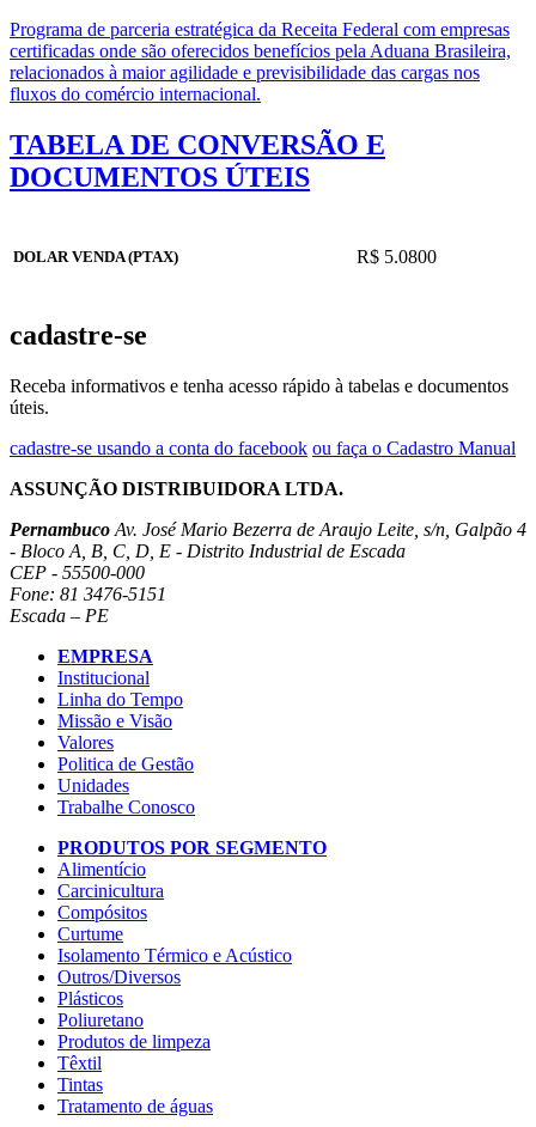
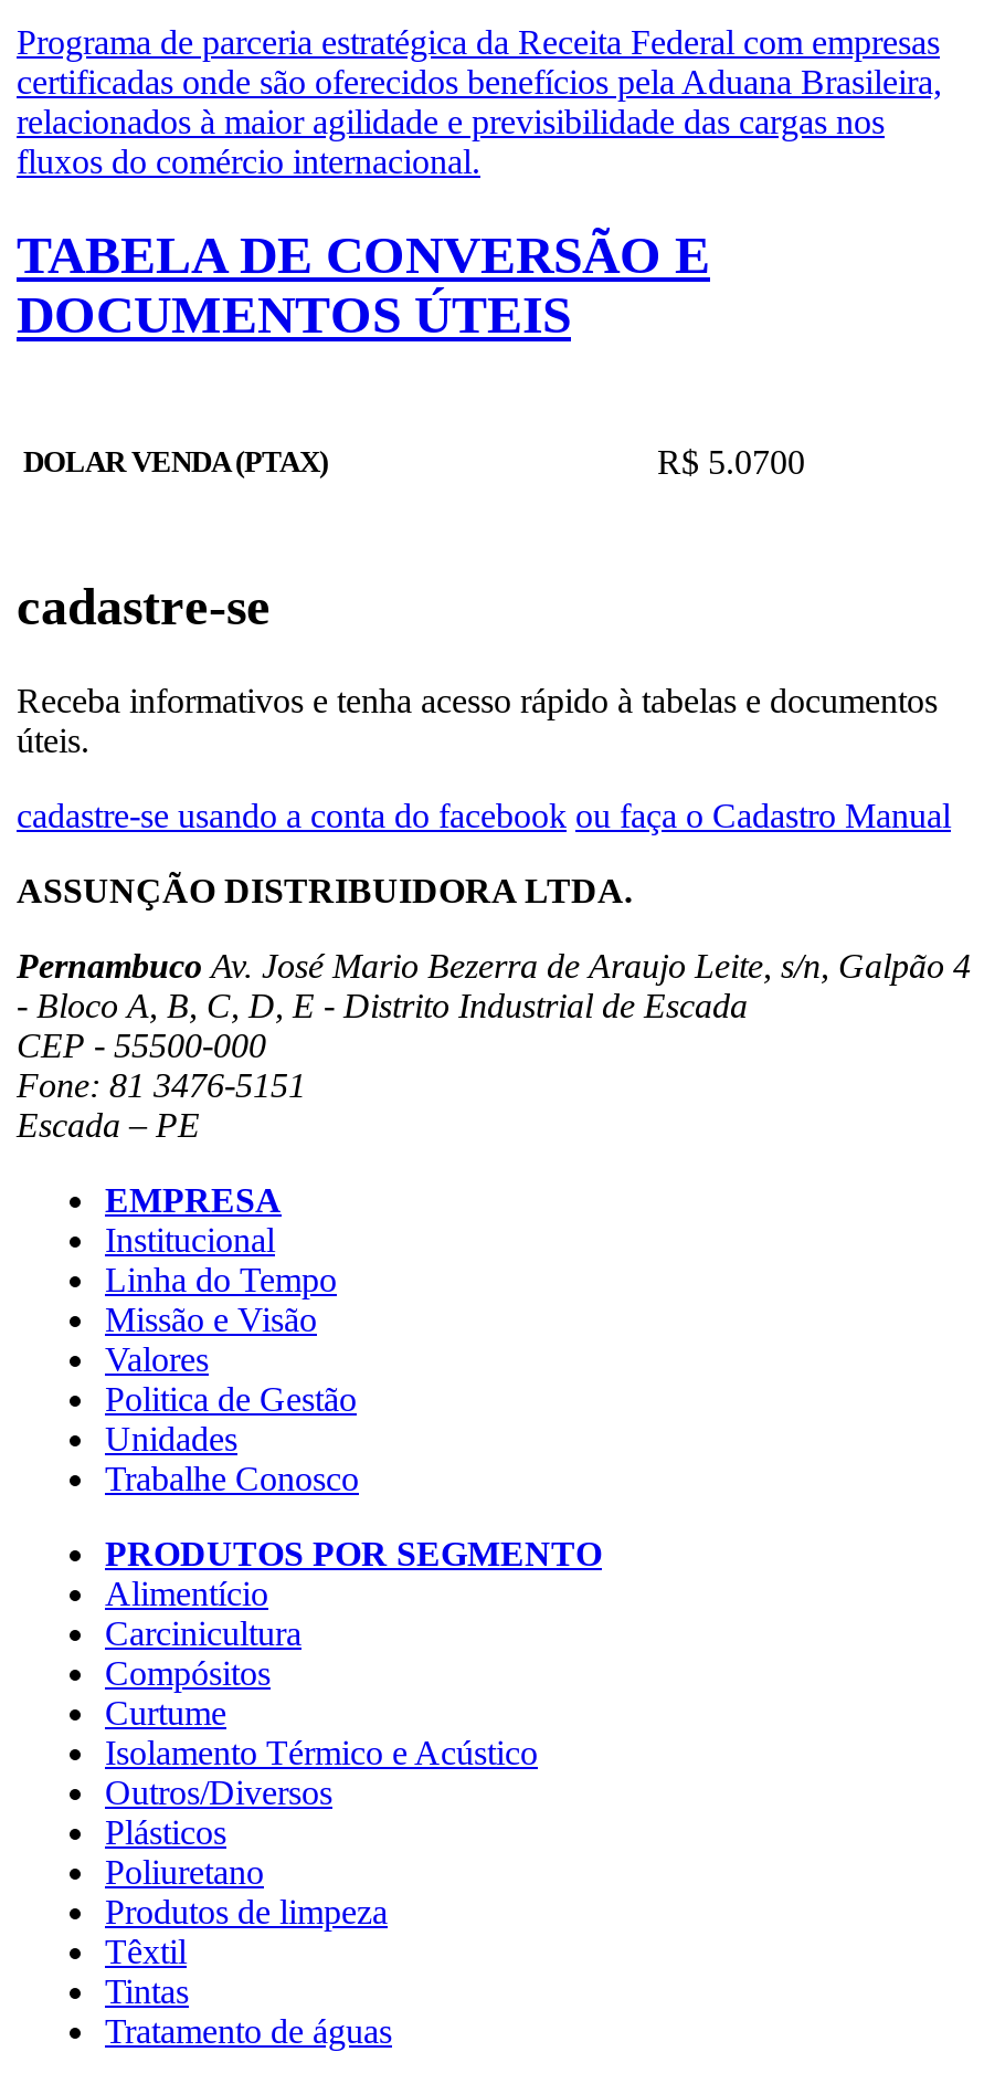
[357,246,437,266] R$ 5.0800 -> [657,442,805,480] R$ 5.0700

